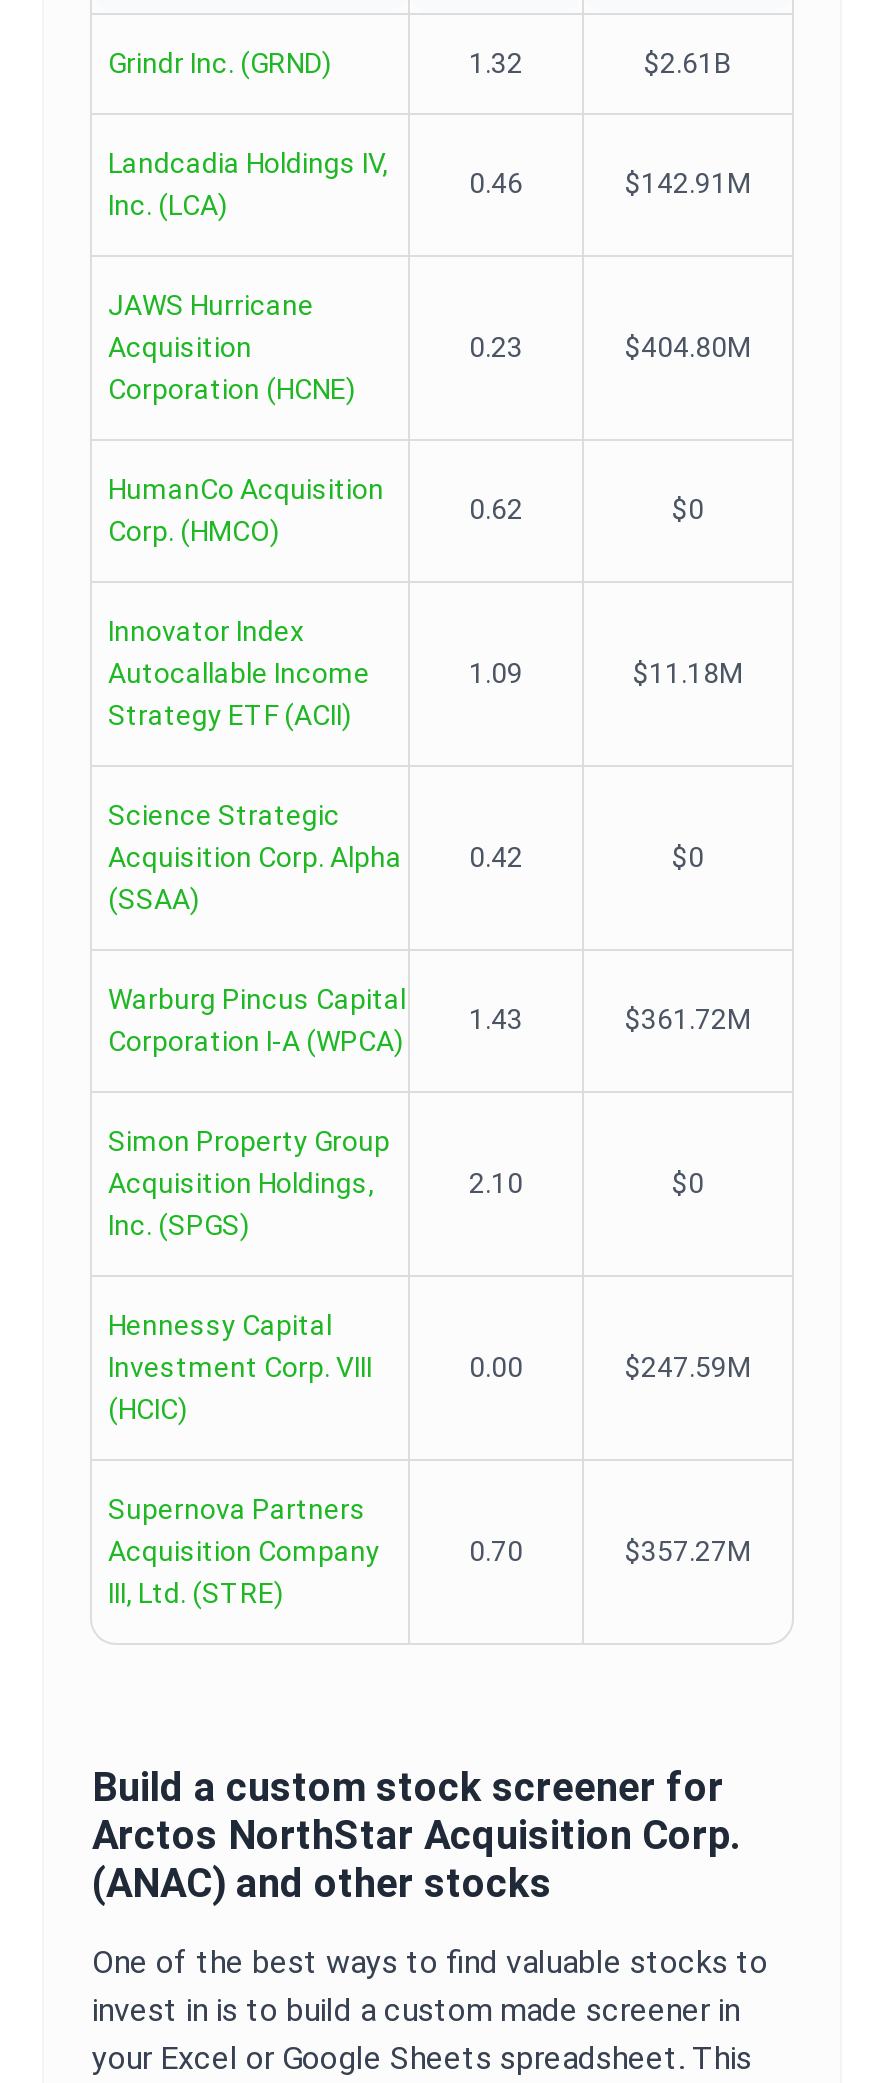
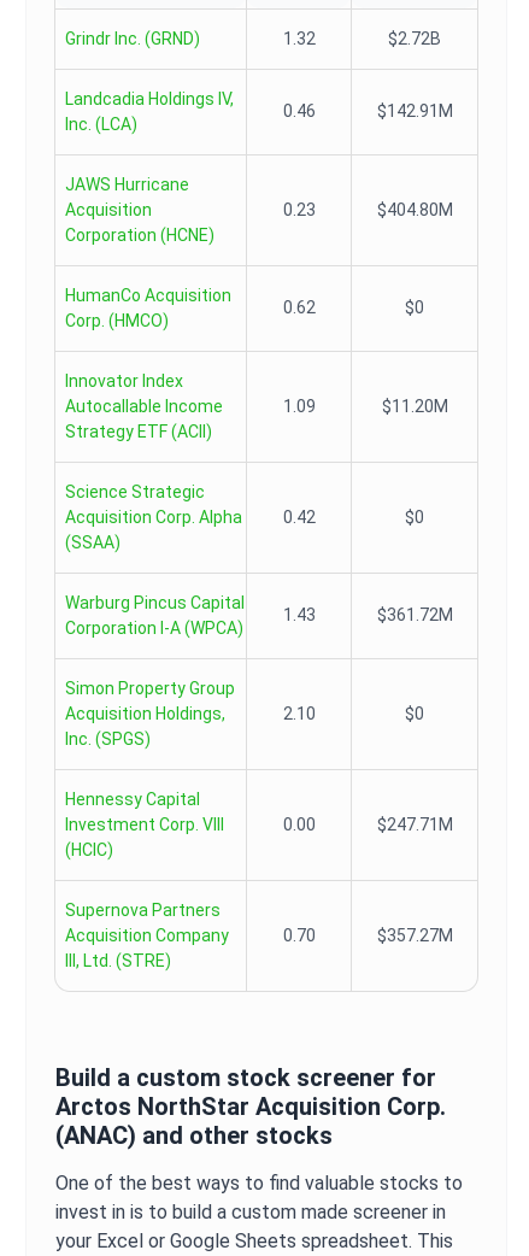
[644,47,732,79] $2.61B -> [388,29,441,48] $2.72B
[633,657,743,689] $11.18M -> [381,397,448,416] $11.20M
[625,1351,751,1383] $247.59M -> [377,815,452,834] $247.71M

